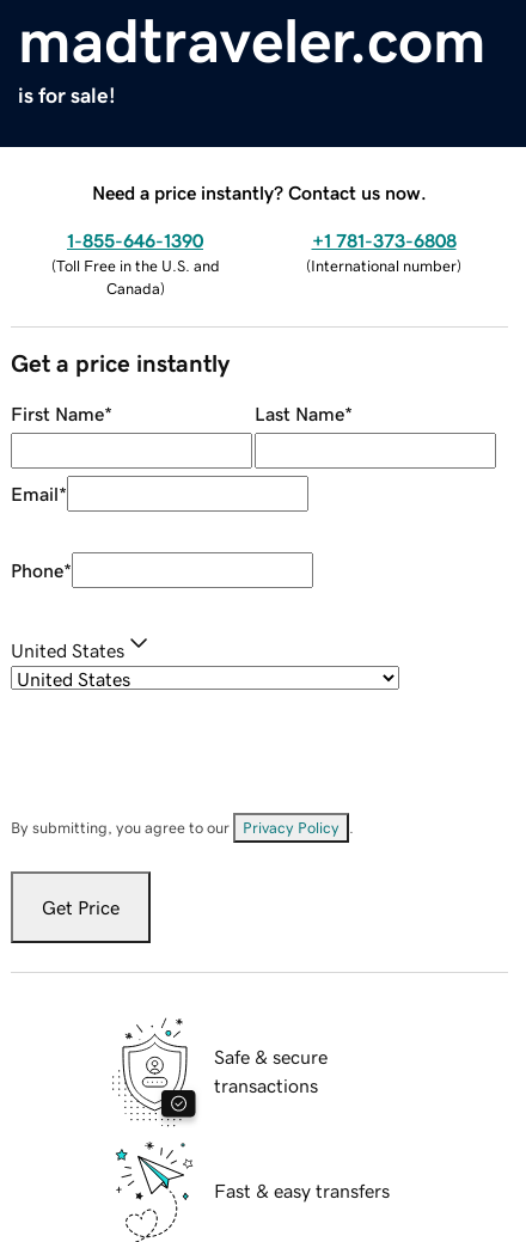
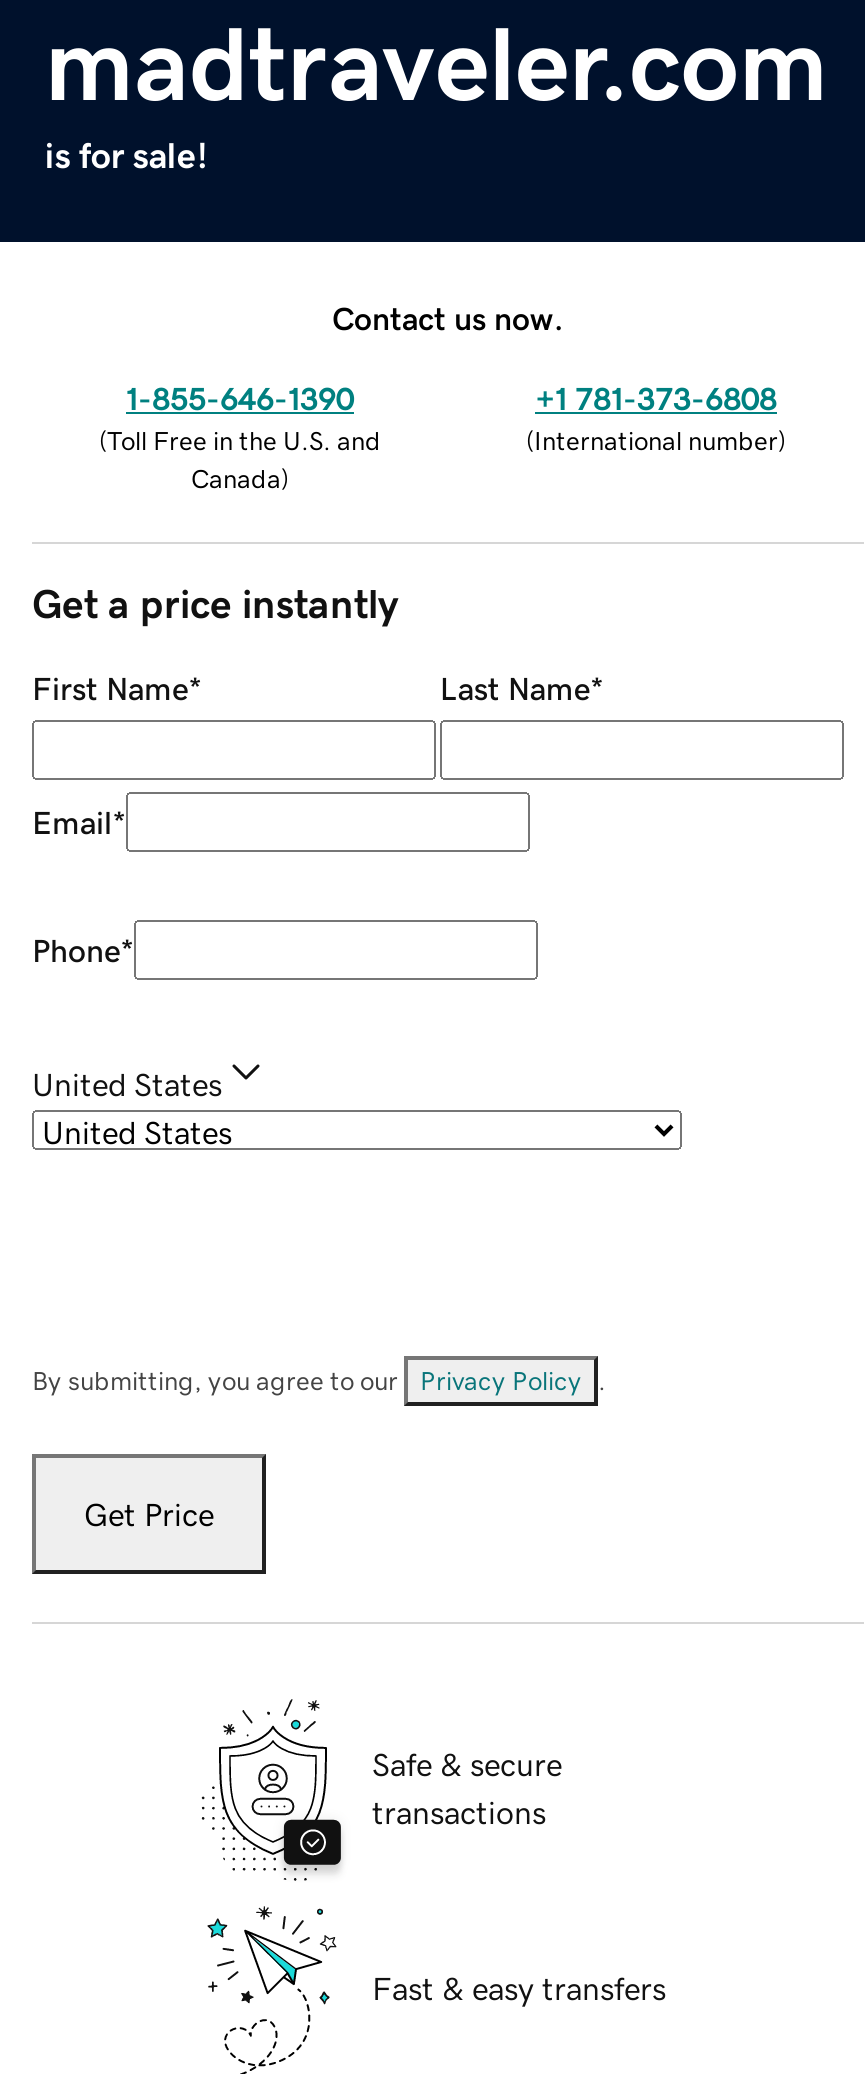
[92,182,427,202] Need a price instantly? Contact us now. -> [332,301,564,333] Contact us now.

